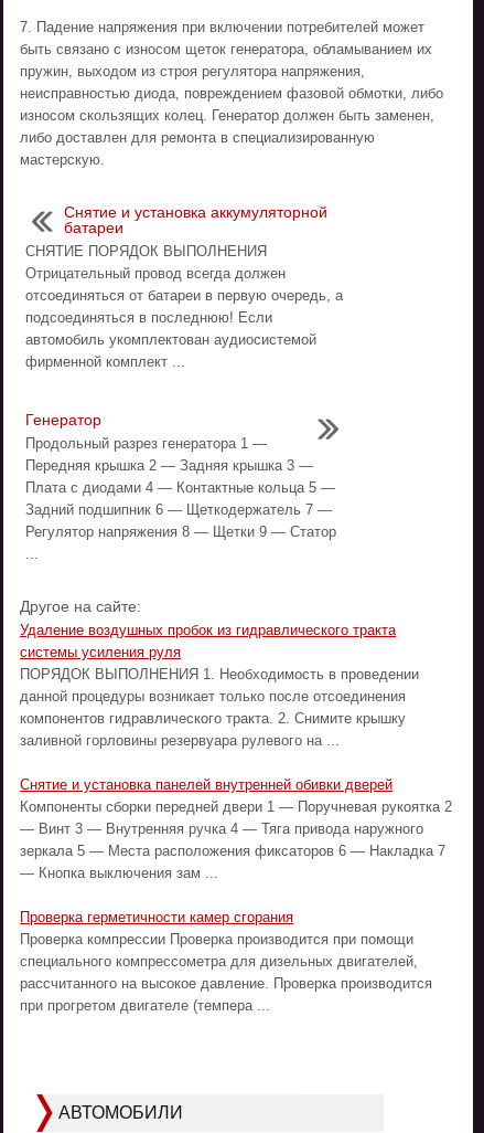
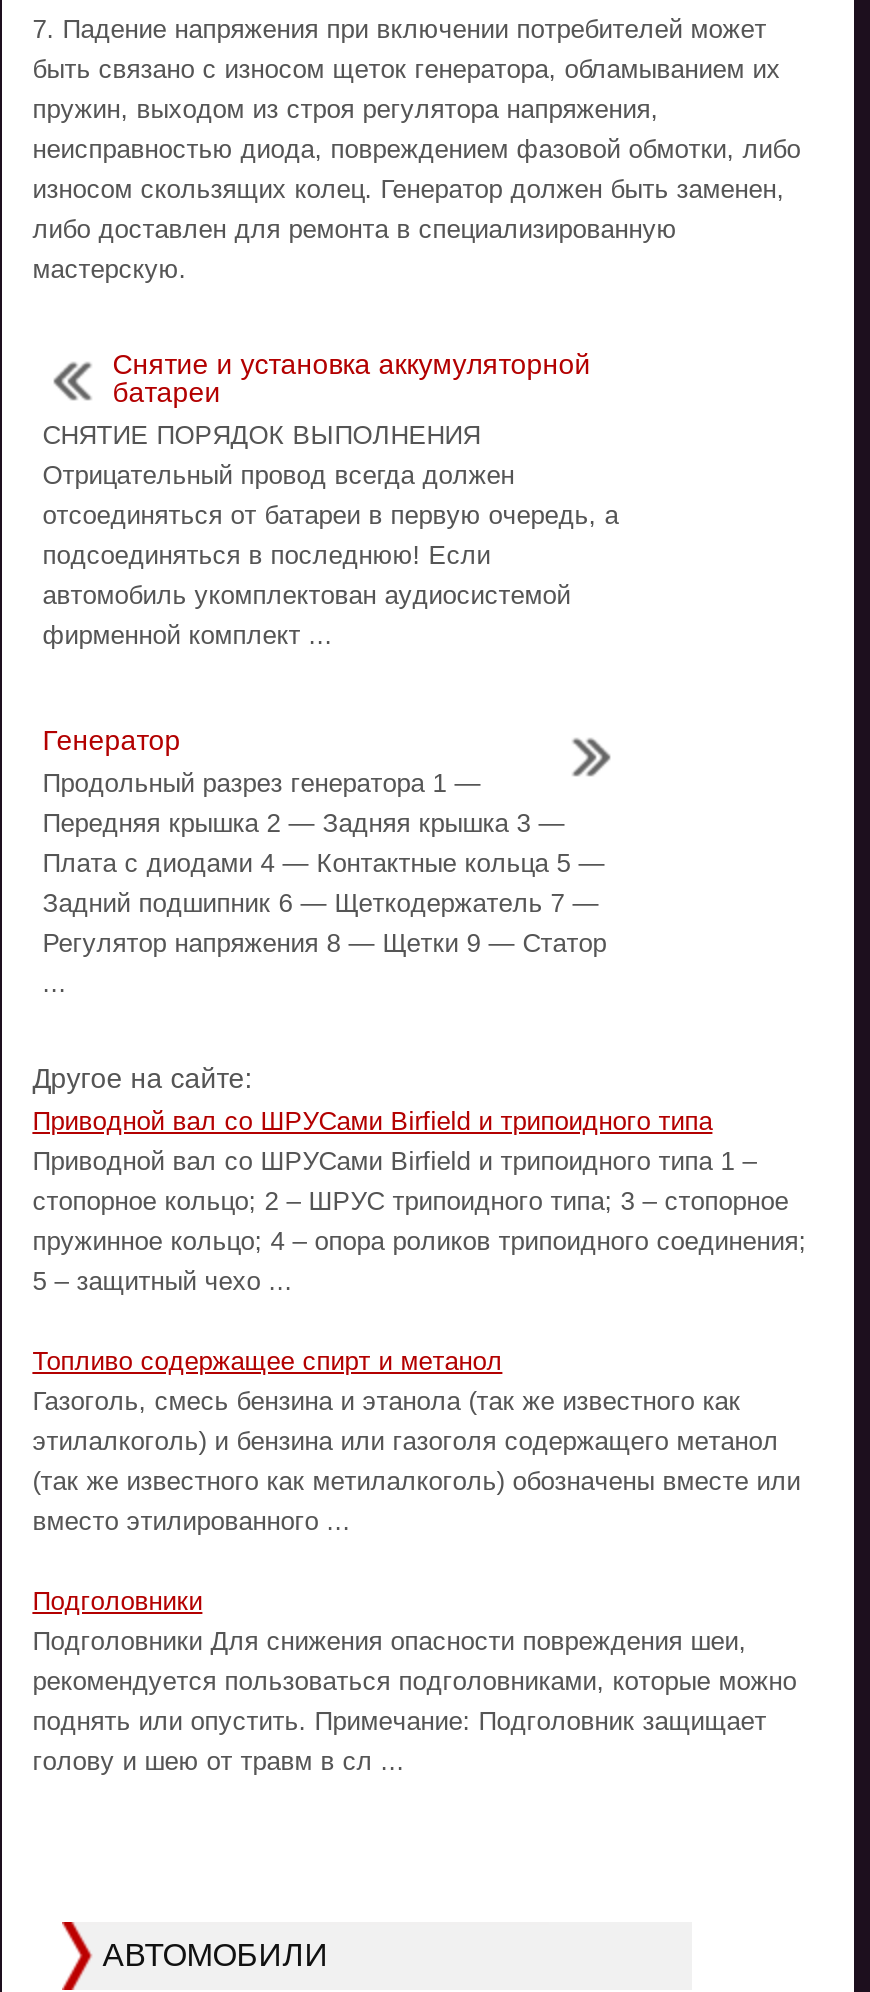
[20,621,419,748] Удаление воздушных пробок из гидравлического тракта | системы усиления руля | ПОРЯДОК ВЫПОЛНЕНИЯ 1. Необходимость в проведении | данной процедуры возникает только после отсоединения | компонентов гидравлического тракта. 2. Снимите крышку | заливной горловины резервуара рулевого на ... -> [32,1105,806,1295] Приводной вал со ШРУСами Birfield и трипоидного типа | Приводной вал со ШРУСами Birfield и трипоидного типа 1 – | cтопорное кольцо; 2 – ШРУС трипоидного типа; 3 – cтопорное | пружинное кольцо; 4 – опора роликов трипоидного соединения; | 5 – защитный чехо ...
[20,776,452,881] Снятие и установка панелей внутренней обивки дверей | Компоненты сборки передней двери 1 — Поручневая рукоятка 2 | — Винт 3 — Внутренняя ручка 4 — Тяга привода наружного | зеркала 5 — Места расположения фиксаторов 6 — Накладка 7 | — Кнопка выключения зам ... -> [32,1345,800,1535] Топливо содержащее спирт и метанол | Газоголь, смесь бензина и этанола (так же известного как | этилалкоголь) и бензина или газоголя содержащего метанол | (так же известного как метилалкоголь) обозначены вместе или | вместо этилированного ...
[20,908,432,1013] Проверка герметичности камер сгорания | Проверка компрессии Проверка производится при помощи | специального компрессометра для дизельных двигателей, | рассчитанного на высокое давление. Проверка производится | при прогретом двигателе (темпера ... -> [32,1585,796,1775] Подголовники | Подголовники Для снижения опасности повреждения шеи, | рекомендуется пользоваться подголовниками, которые можно | поднять или опустить. Примечание: Подголовник защищает | голову и шею от травм в сл ...

